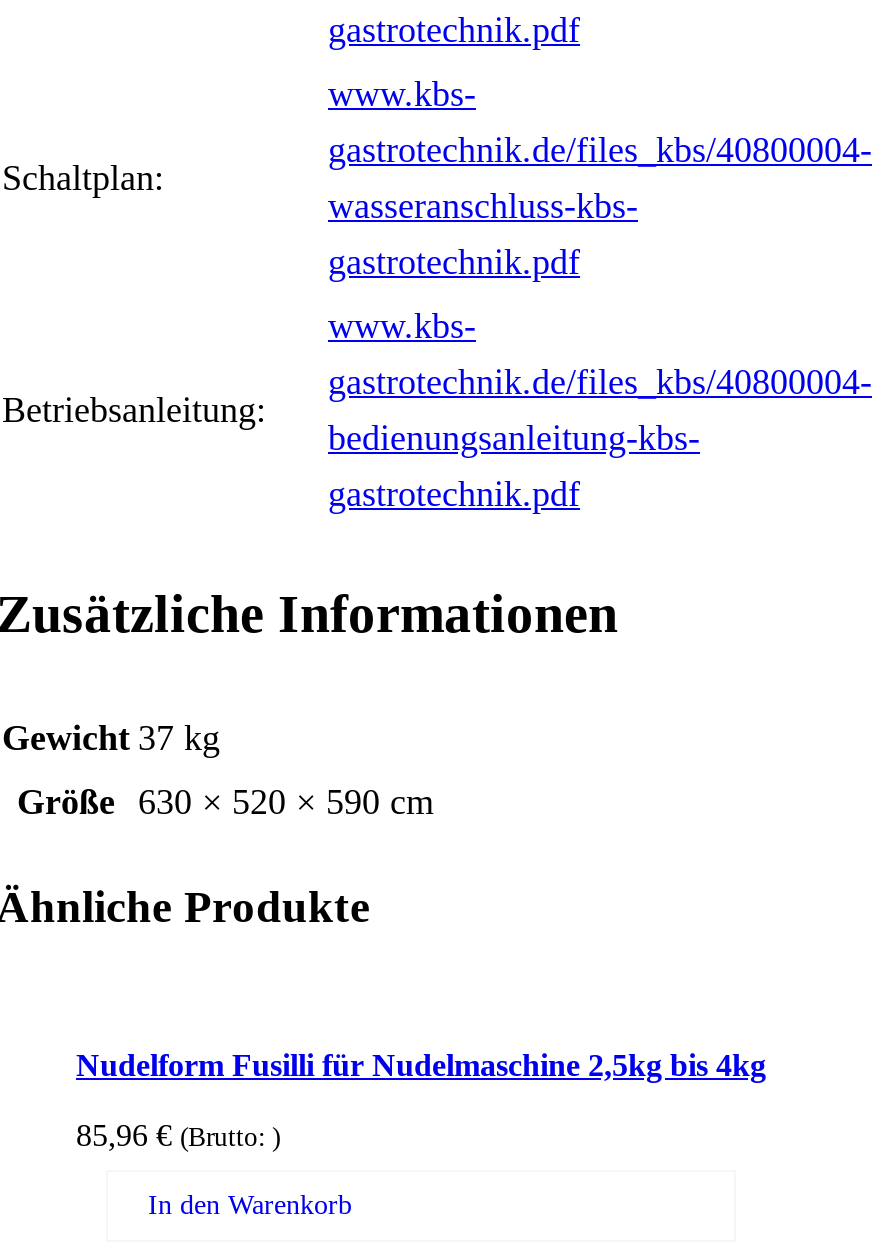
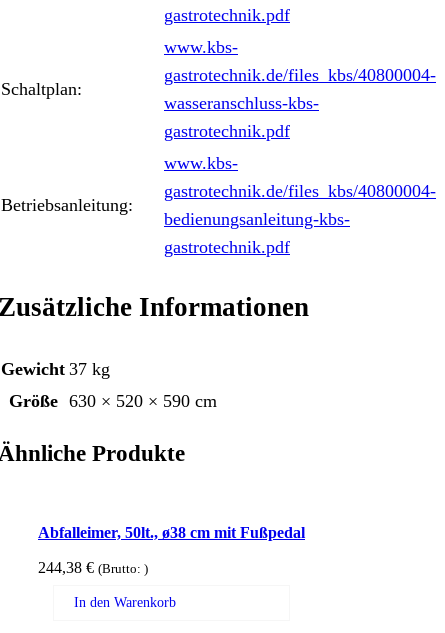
[76,1048,766,1082] Nudelform Fusilli für Nudelmaschine 2,5kg bis 4kg -> [38,524,305,541] Abfalleimer, 50lt., ø38 cm mit Fußpedal
[76,1118,280,1152] 85,96 € (Brutto:) -> [38,559,148,576] 244,38 € (Brutto:)

